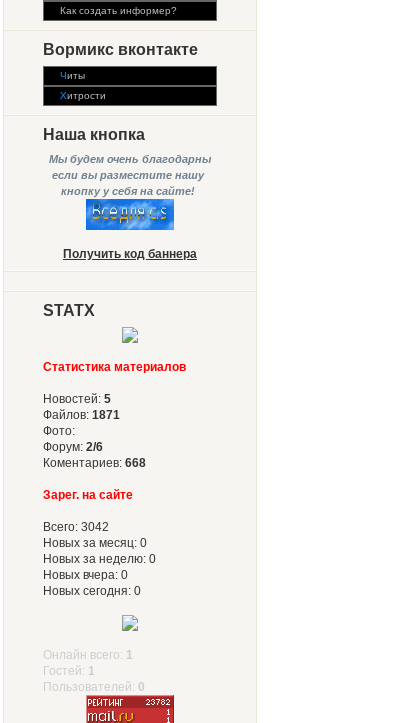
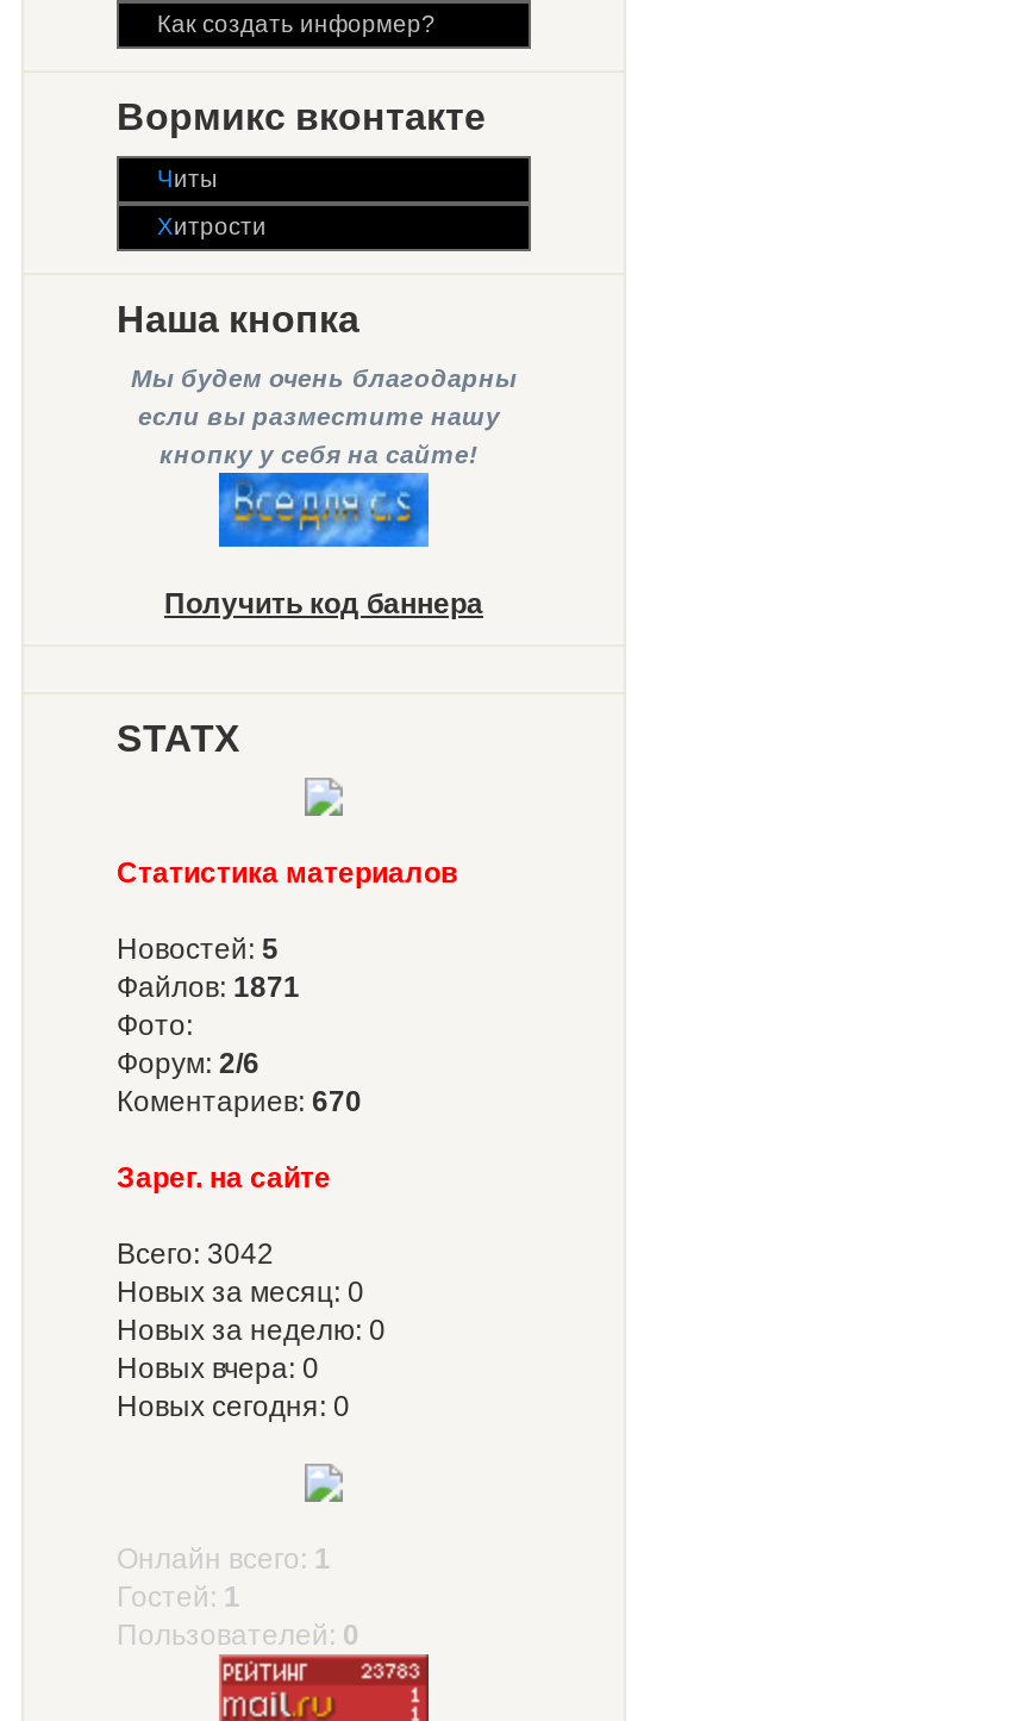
[43,456,146,470] Коментариев: 668 -> [117,1085,362,1118] Коментариев: 670

